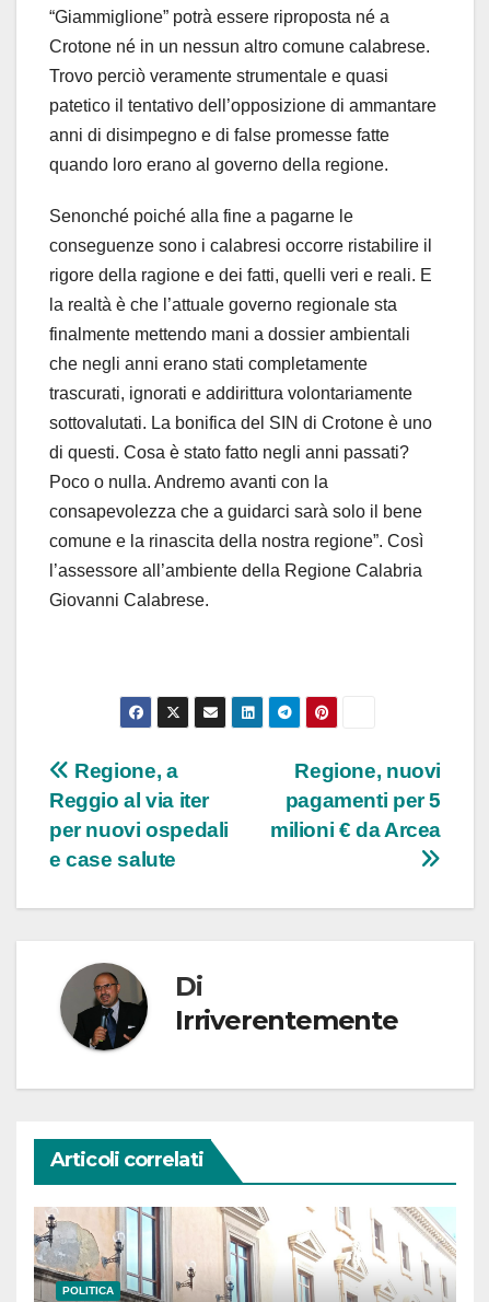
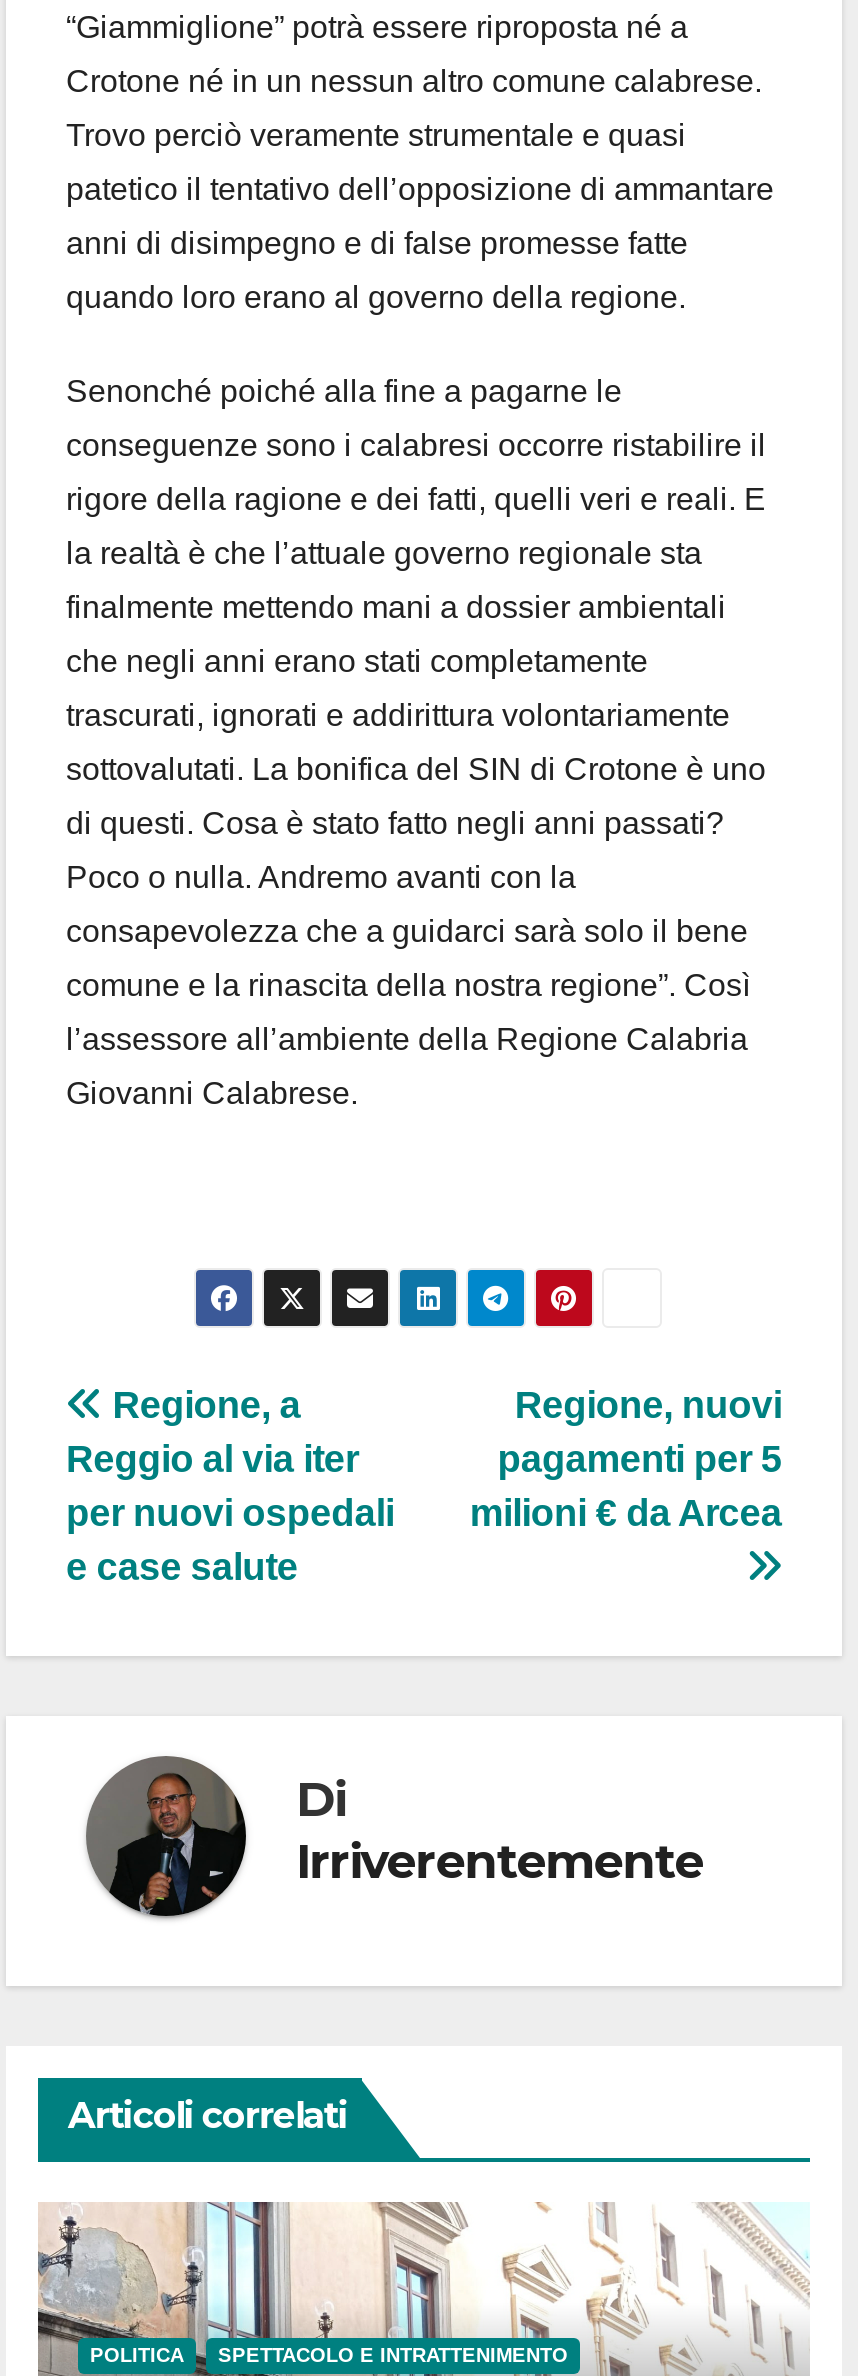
none -> [218,2344,568,2366] SPETTACOLO E INTRATTENIMENTO

